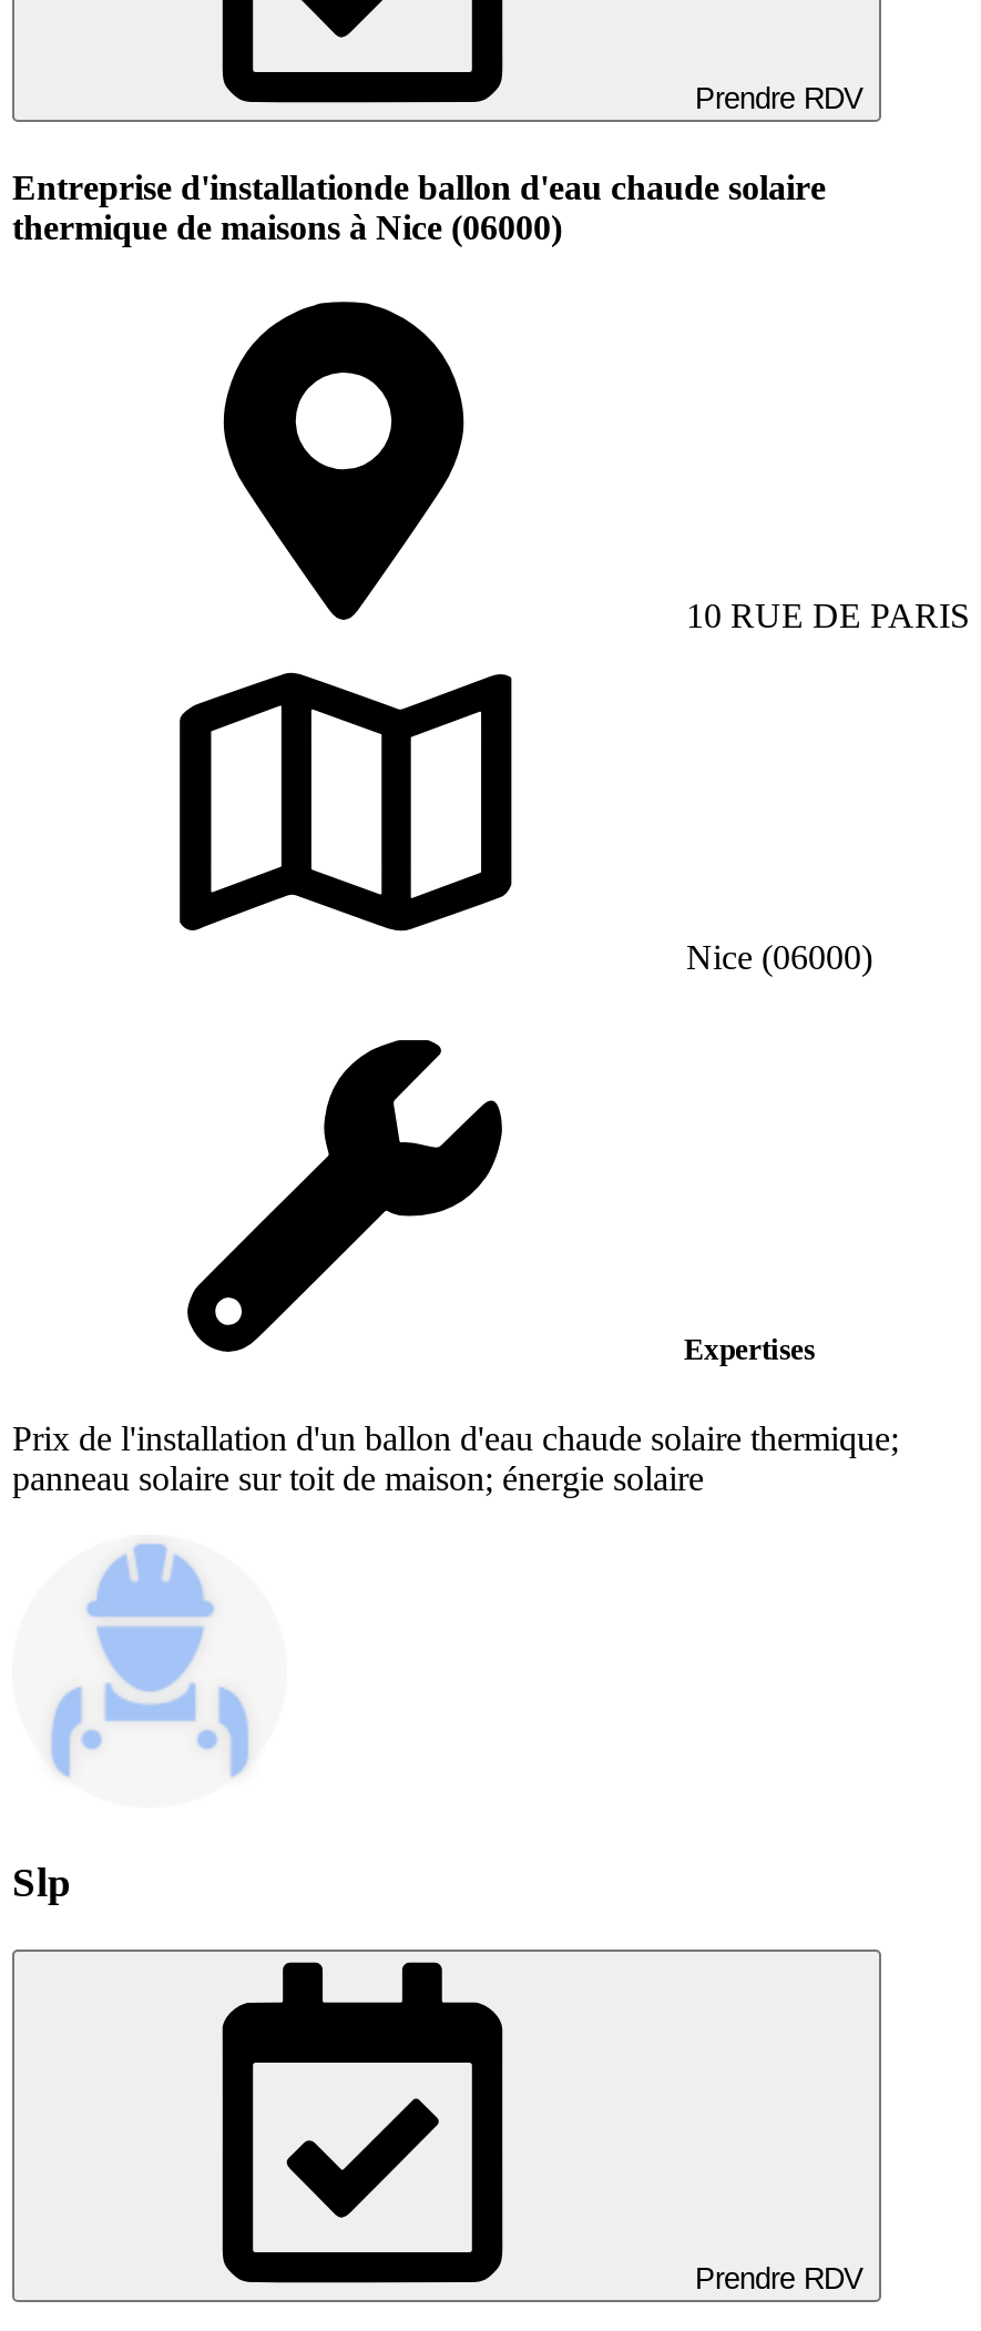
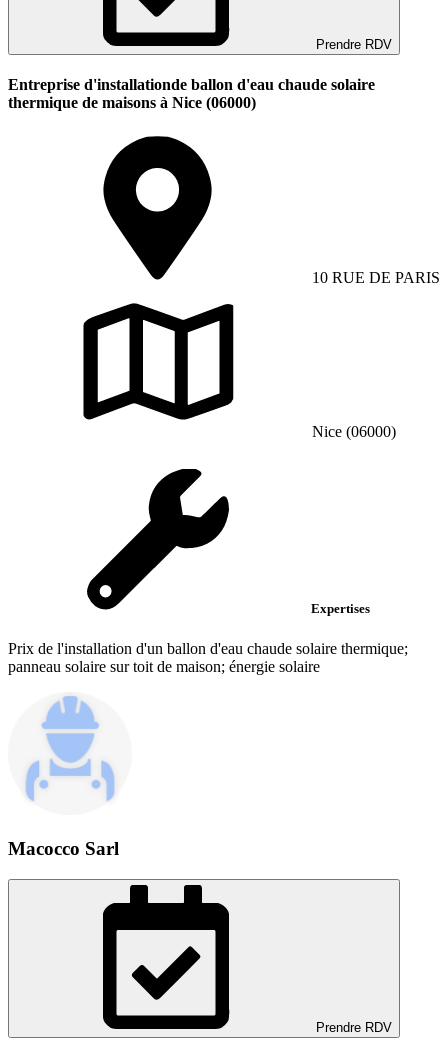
[12,1858,72,1905] Slp -> [8,838,119,859] Macocco Sarl

